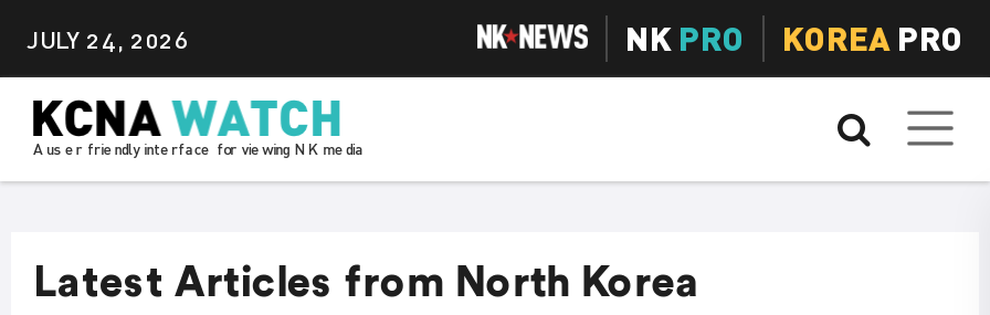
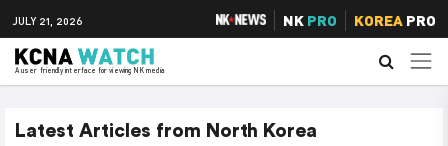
[27,24,188,53] JULY 24, 2026 -> [12,14,82,27] JULY 21, 2026

